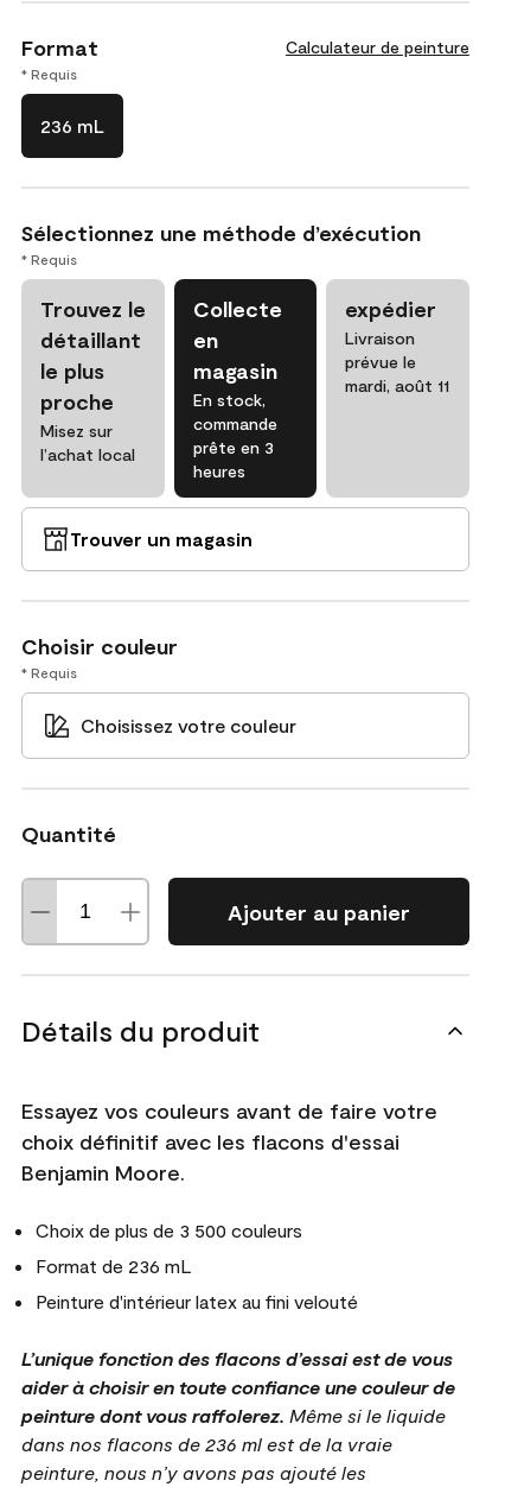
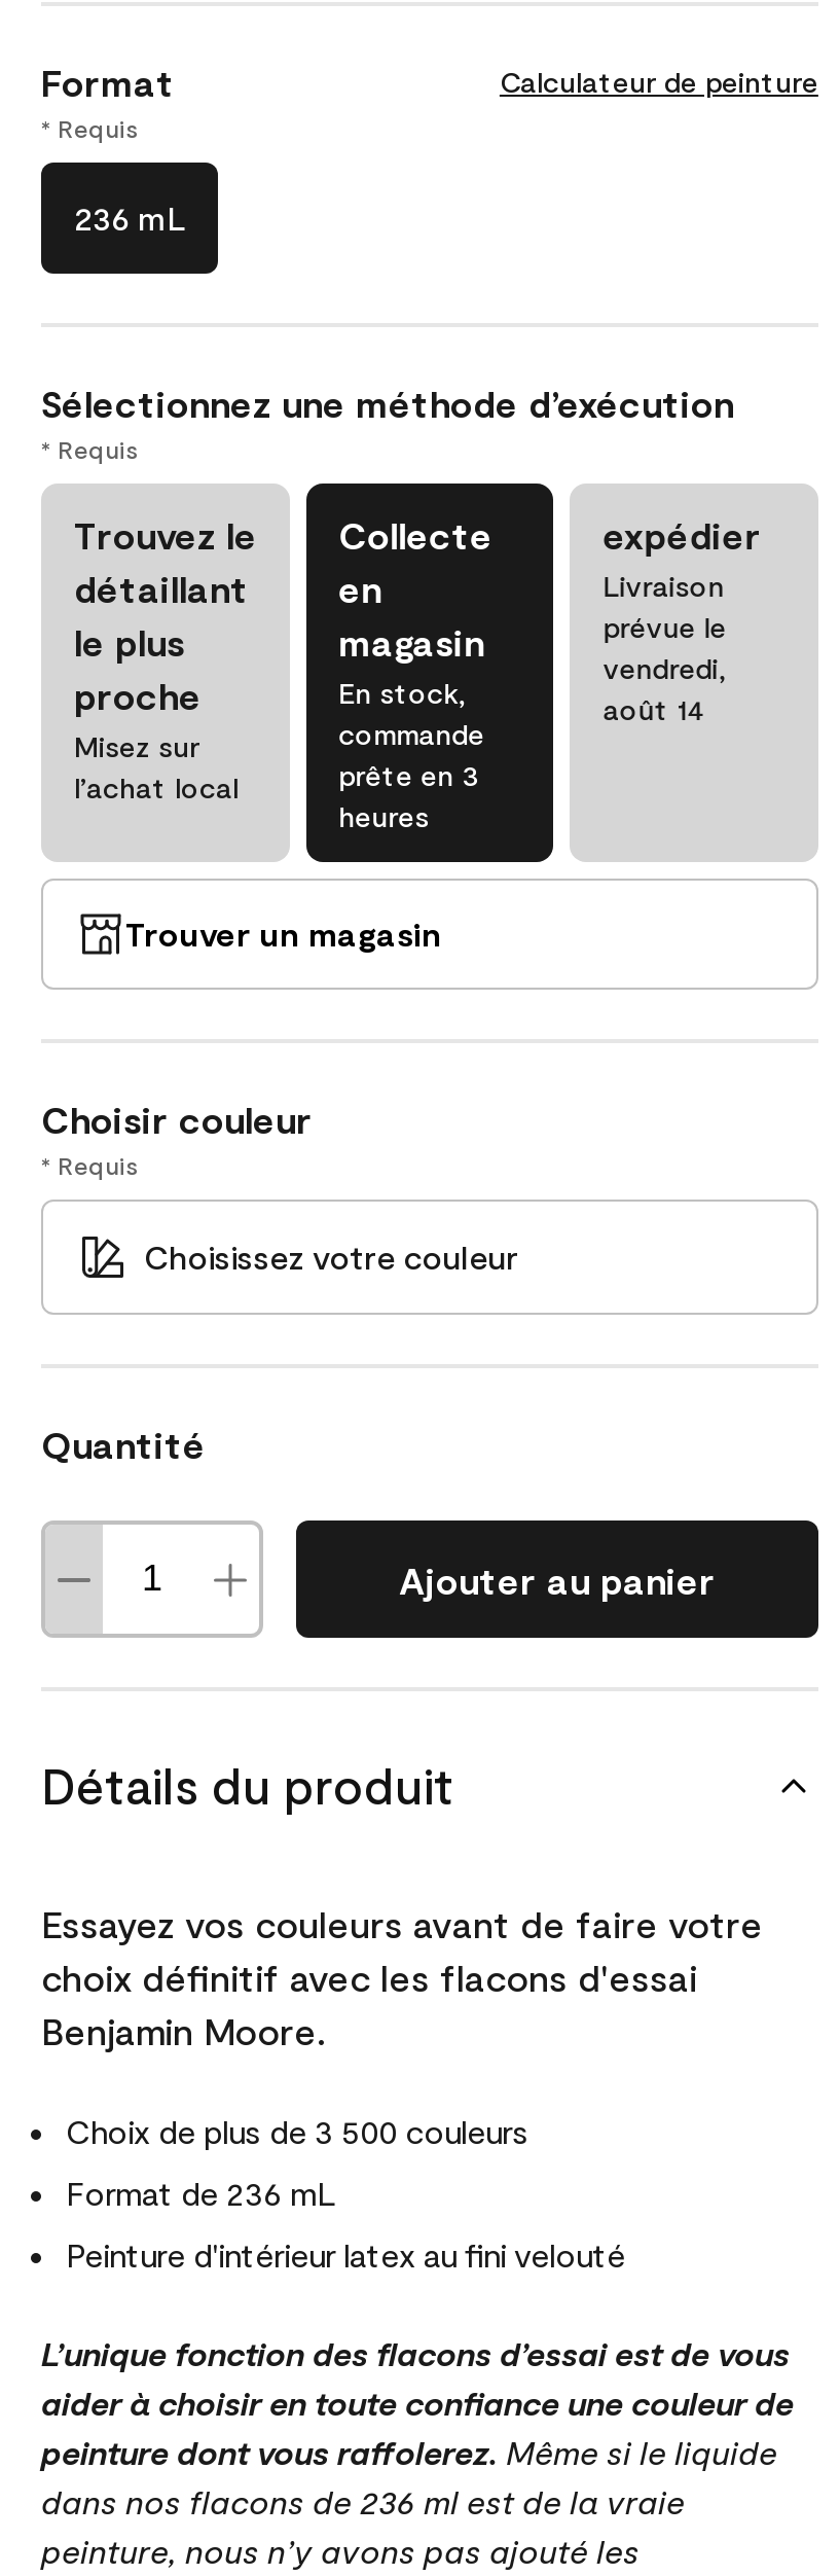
[345,375,450,396] mardi, août 11 -> [603,650,724,726] vendredi, | août 14

